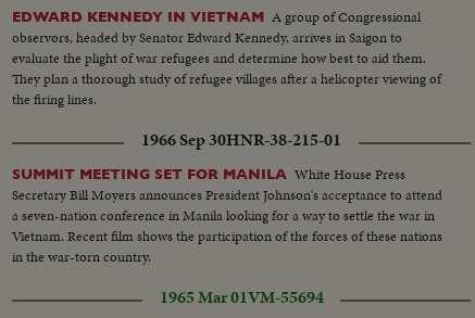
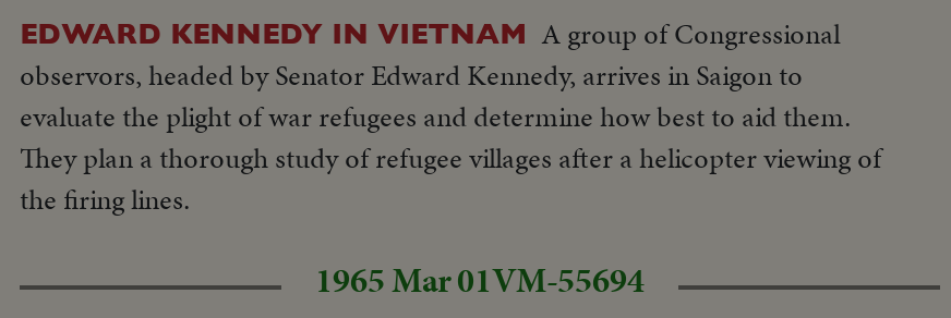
[12,128,442,266] 1966 Sep 30HNR-38-215-01 | SUMMIT MEETING SET FOR MANILA White House Press | Secretary Bill Moyers announces President Johnson's acceptance to attend | a seven-nation conference in Manila looking for a way to settle the war in | Vietnam. Recent film shows the participation of the forces of these nations | in the war-torn country. -> none

